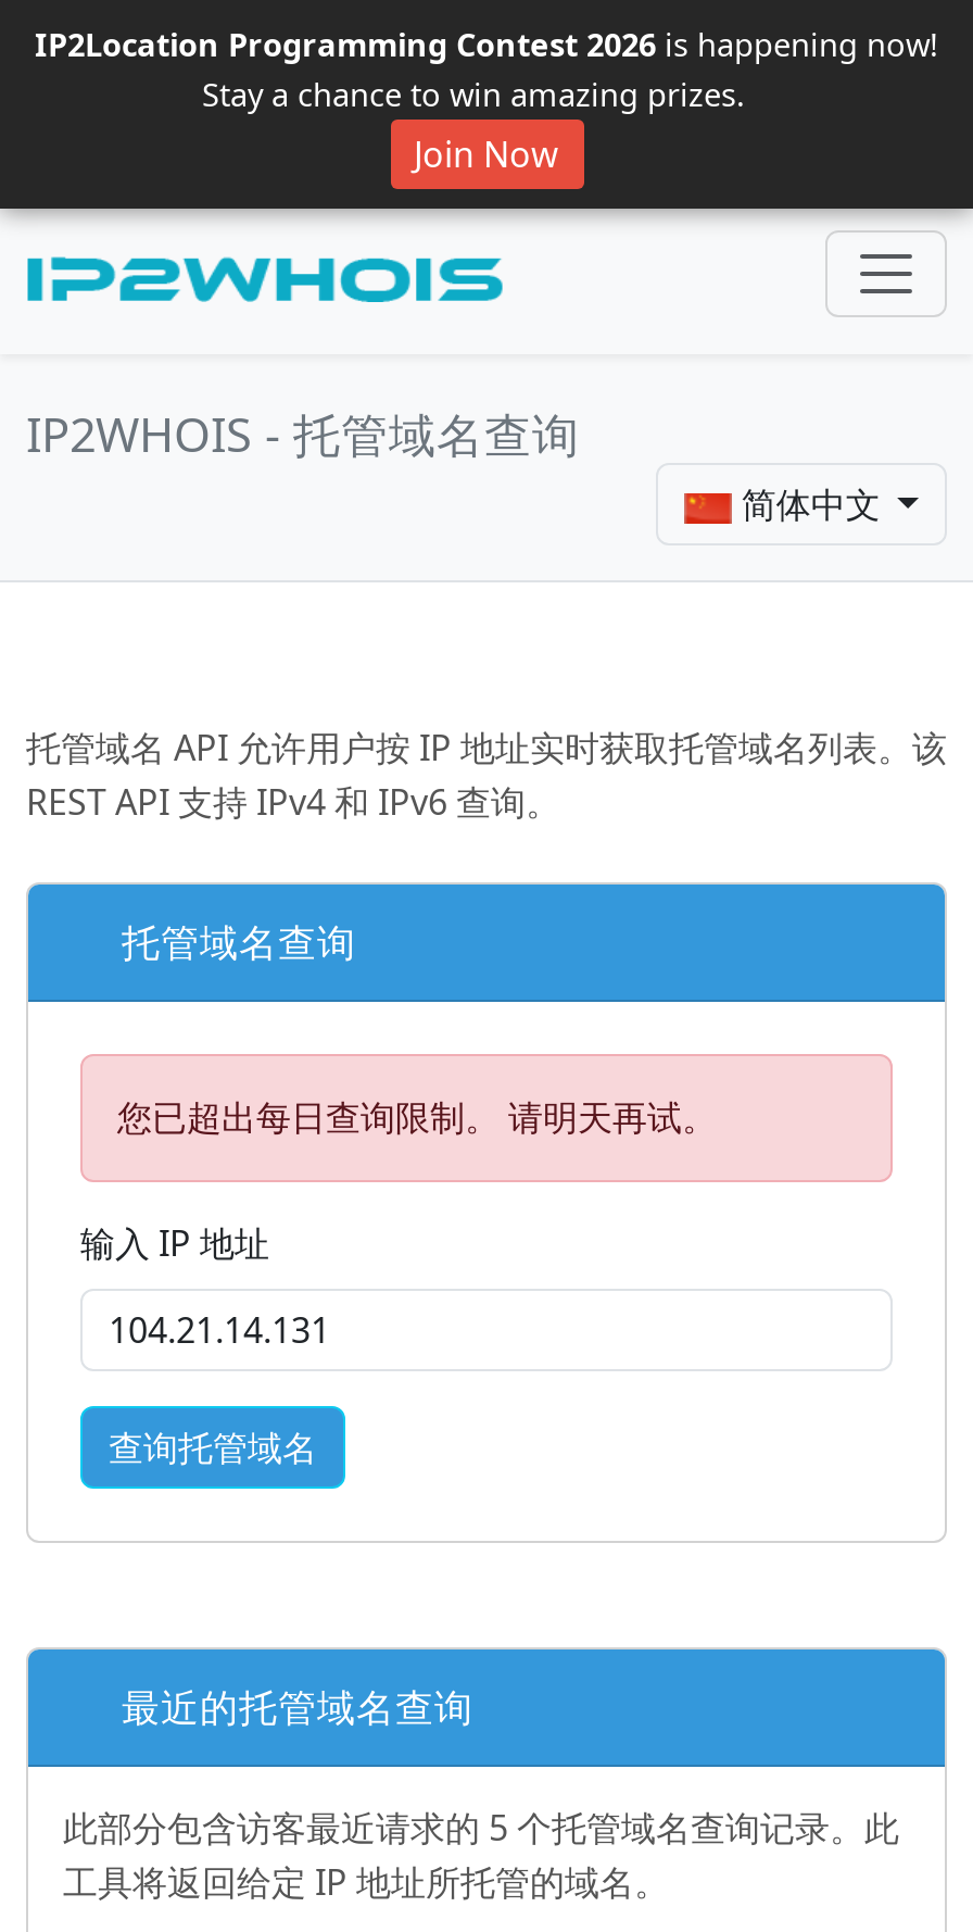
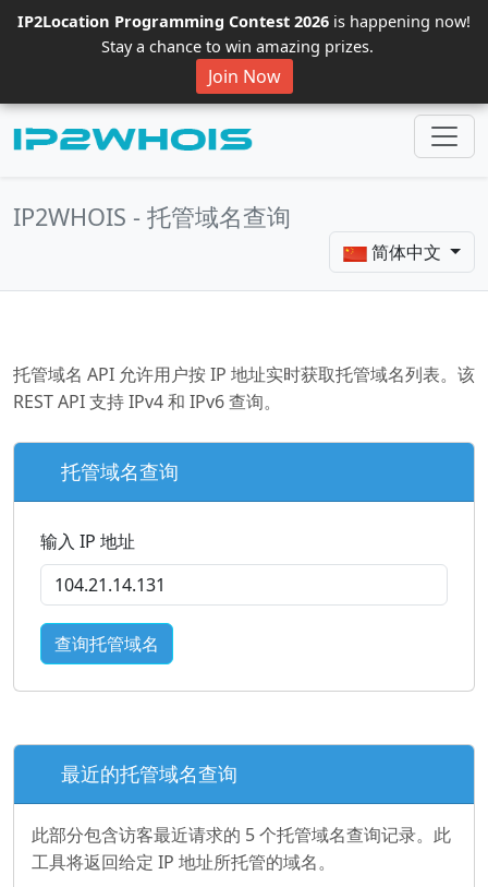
[117,1093,717,1141] 您已超出每日查询限制。 请明天再试。 -> none

